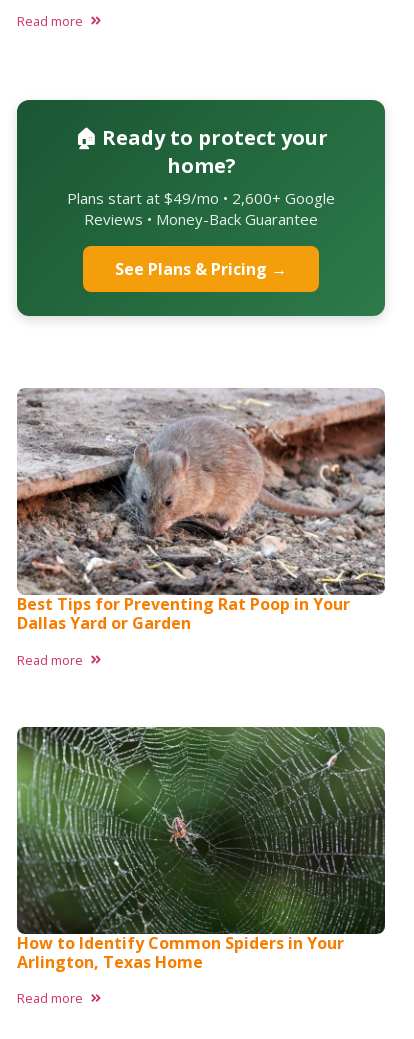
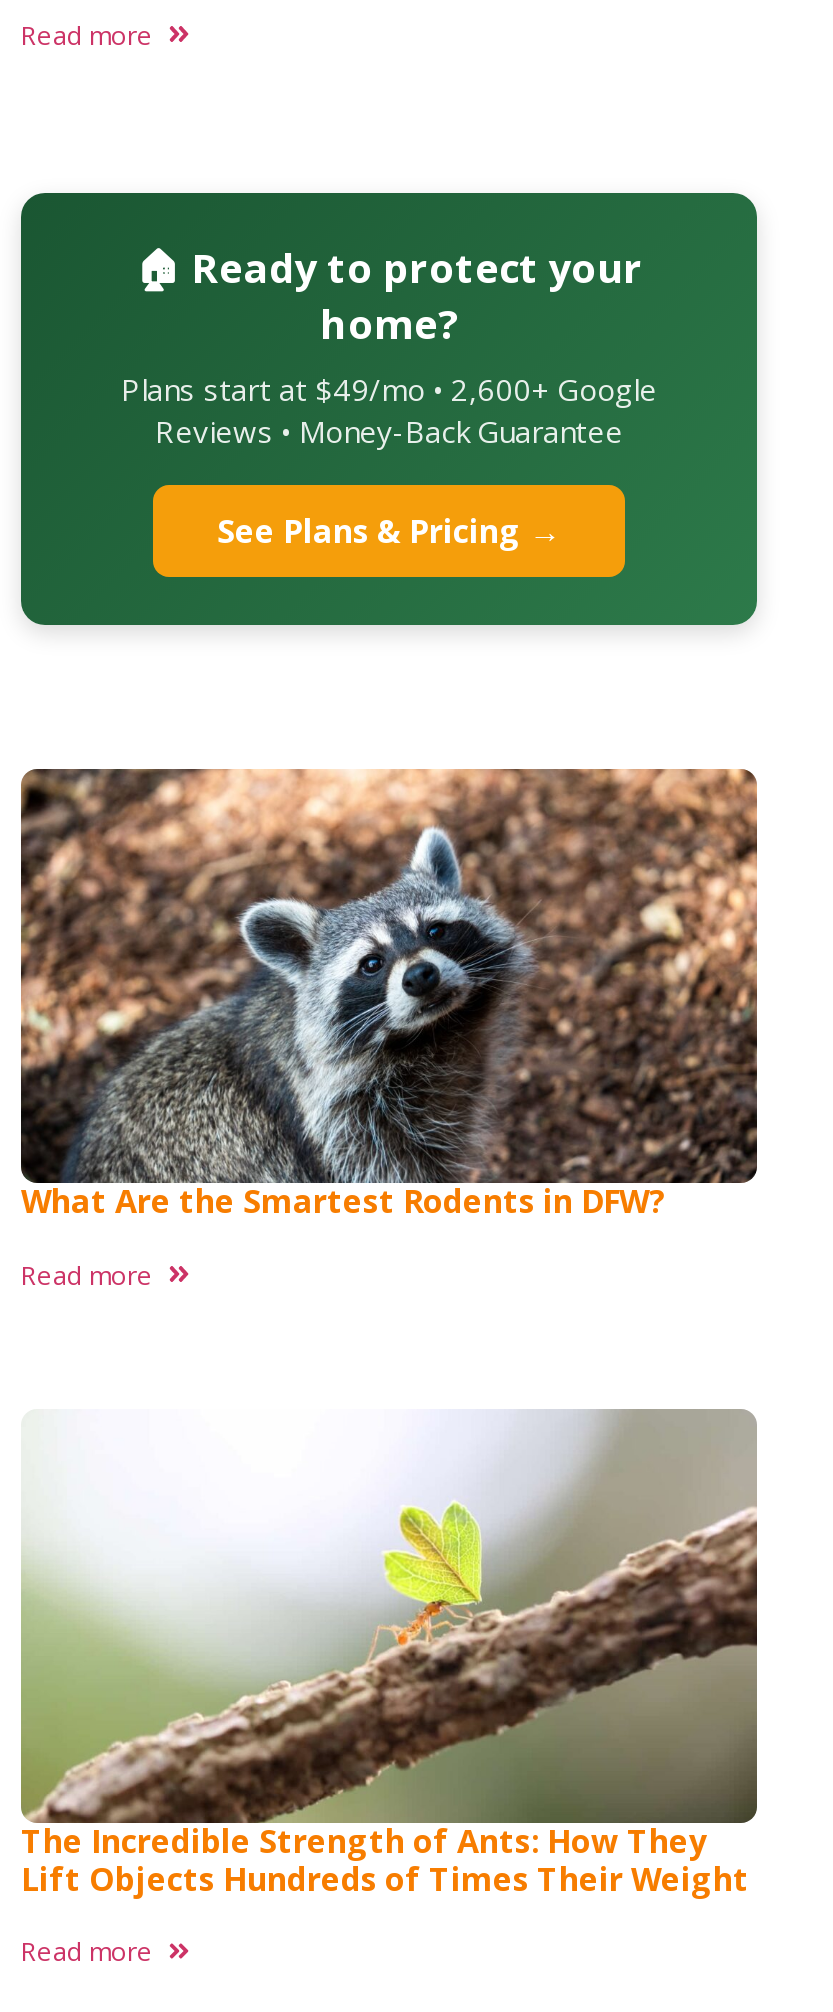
[17,388,386,634] [image] | Best Tips for Preventing Rat Poop in Your | Dallas Yard or Garden -> [21,769,759,1223] [image] | What Are the Smartest Rodents in DFW?
[16,726,386,973] [image] | How to Identify Common Spiders in Your | Arlington, Texas Home -> [19,1409,759,1900] [image] | The Incredible Strength of Ants: How They | Lift Objects Hundreds of Times Their Weight

